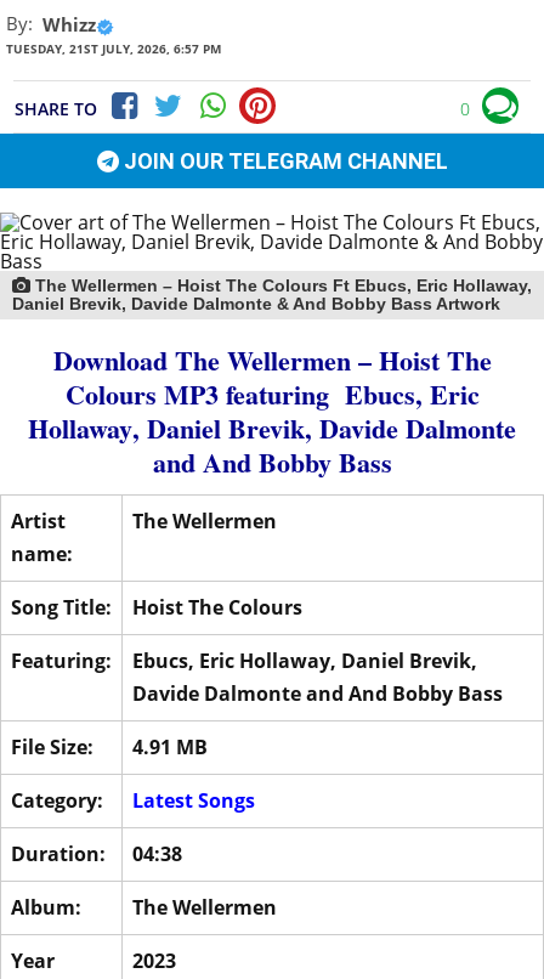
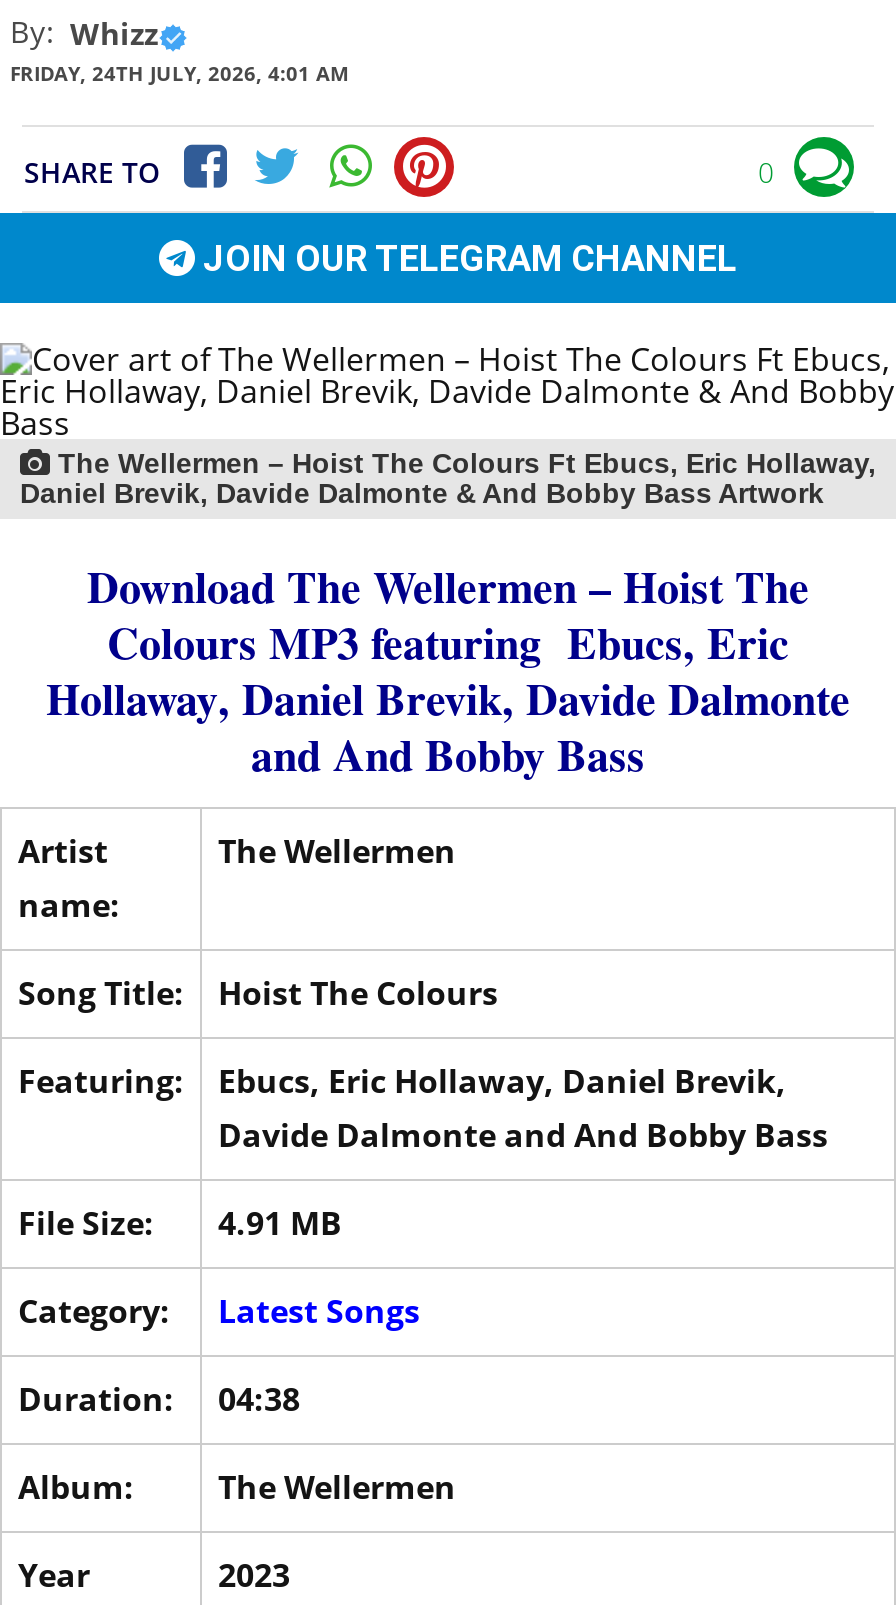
[6,41,221,58] TUESDAY, 21ST JULY, 2026, 6:57 PM -> [10,60,348,88] FRIDAY, 24TH JULY, 2026, 4:01 AM

